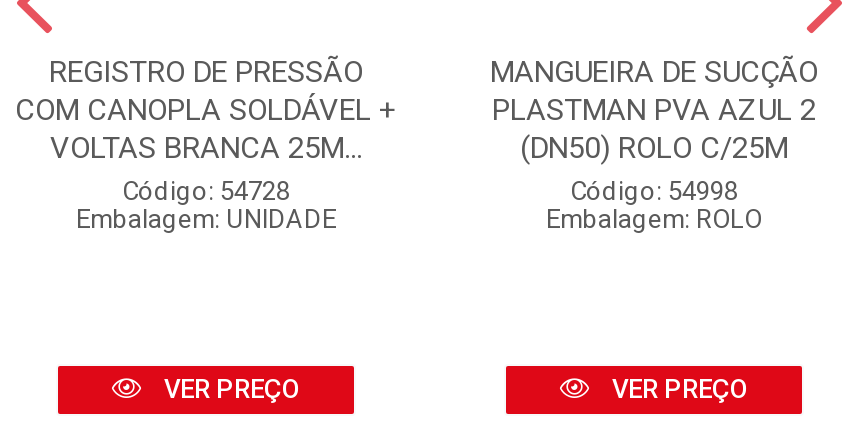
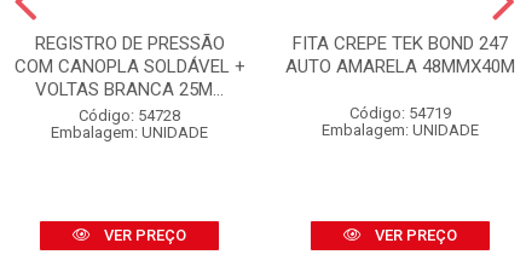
[490,53,818,233] MANGUEIRA DE SUCÇÃO | PLASTMAN PVA AZUL 2 | (DN50) ROLO C/25M | Código: 54998 | Embalagem: ROLO -> [285,32,515,139] FITA CREPE TEK BOND 247 | AUTO AMARELA 48MMX40M | Código: 54719 | Embalagem: UNIDADE

